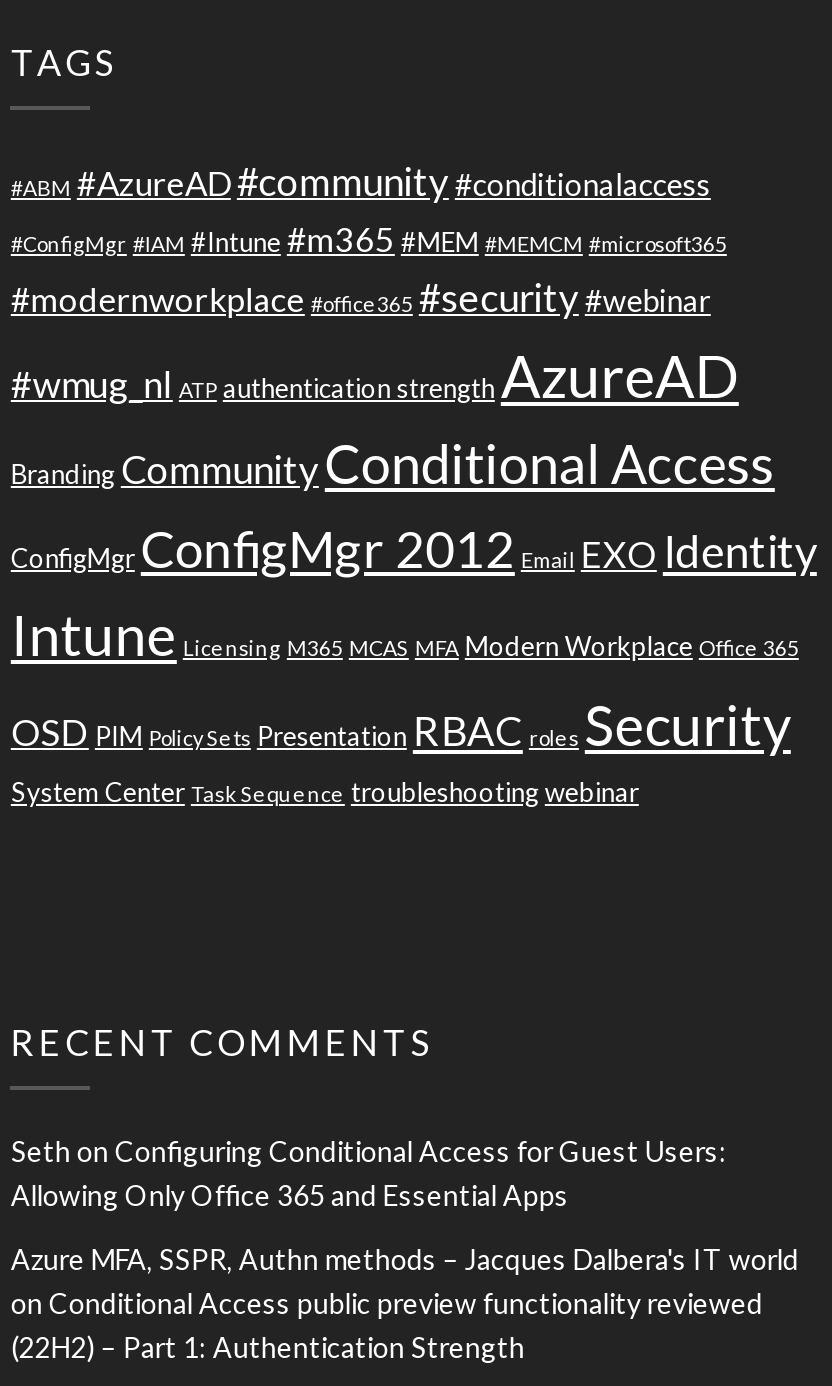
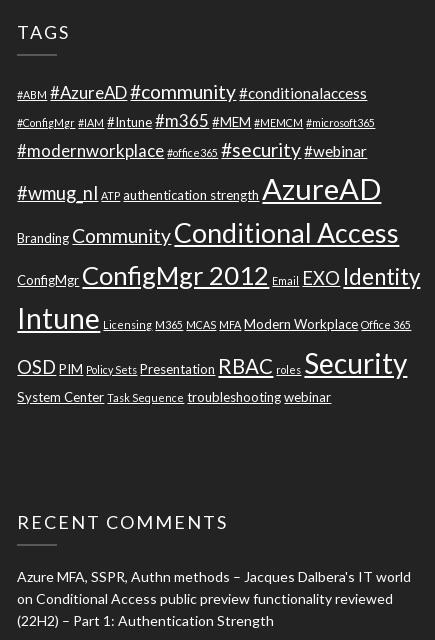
[11,1135,727,1213] Seth on Configuring Conditional Access for Guest Users: | Allowing Only Office 365 and Essential Apps -> none

